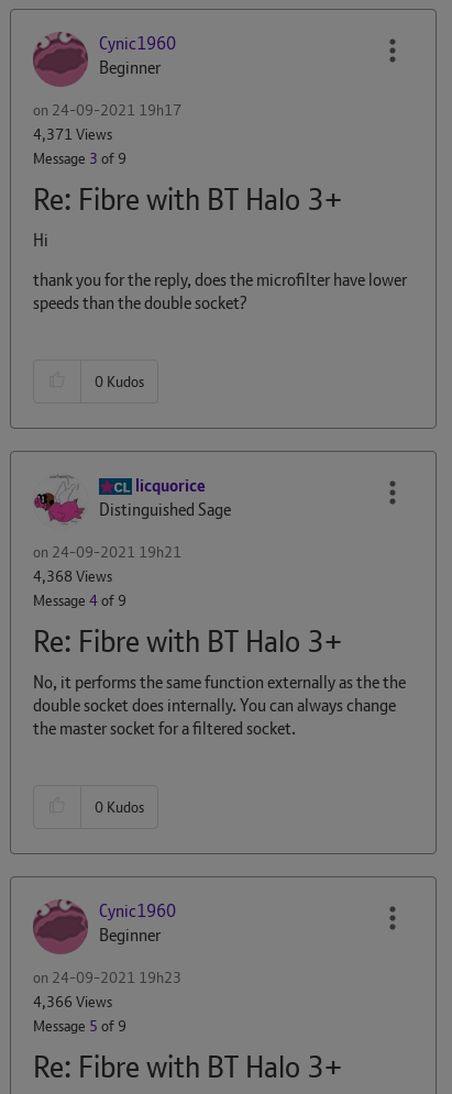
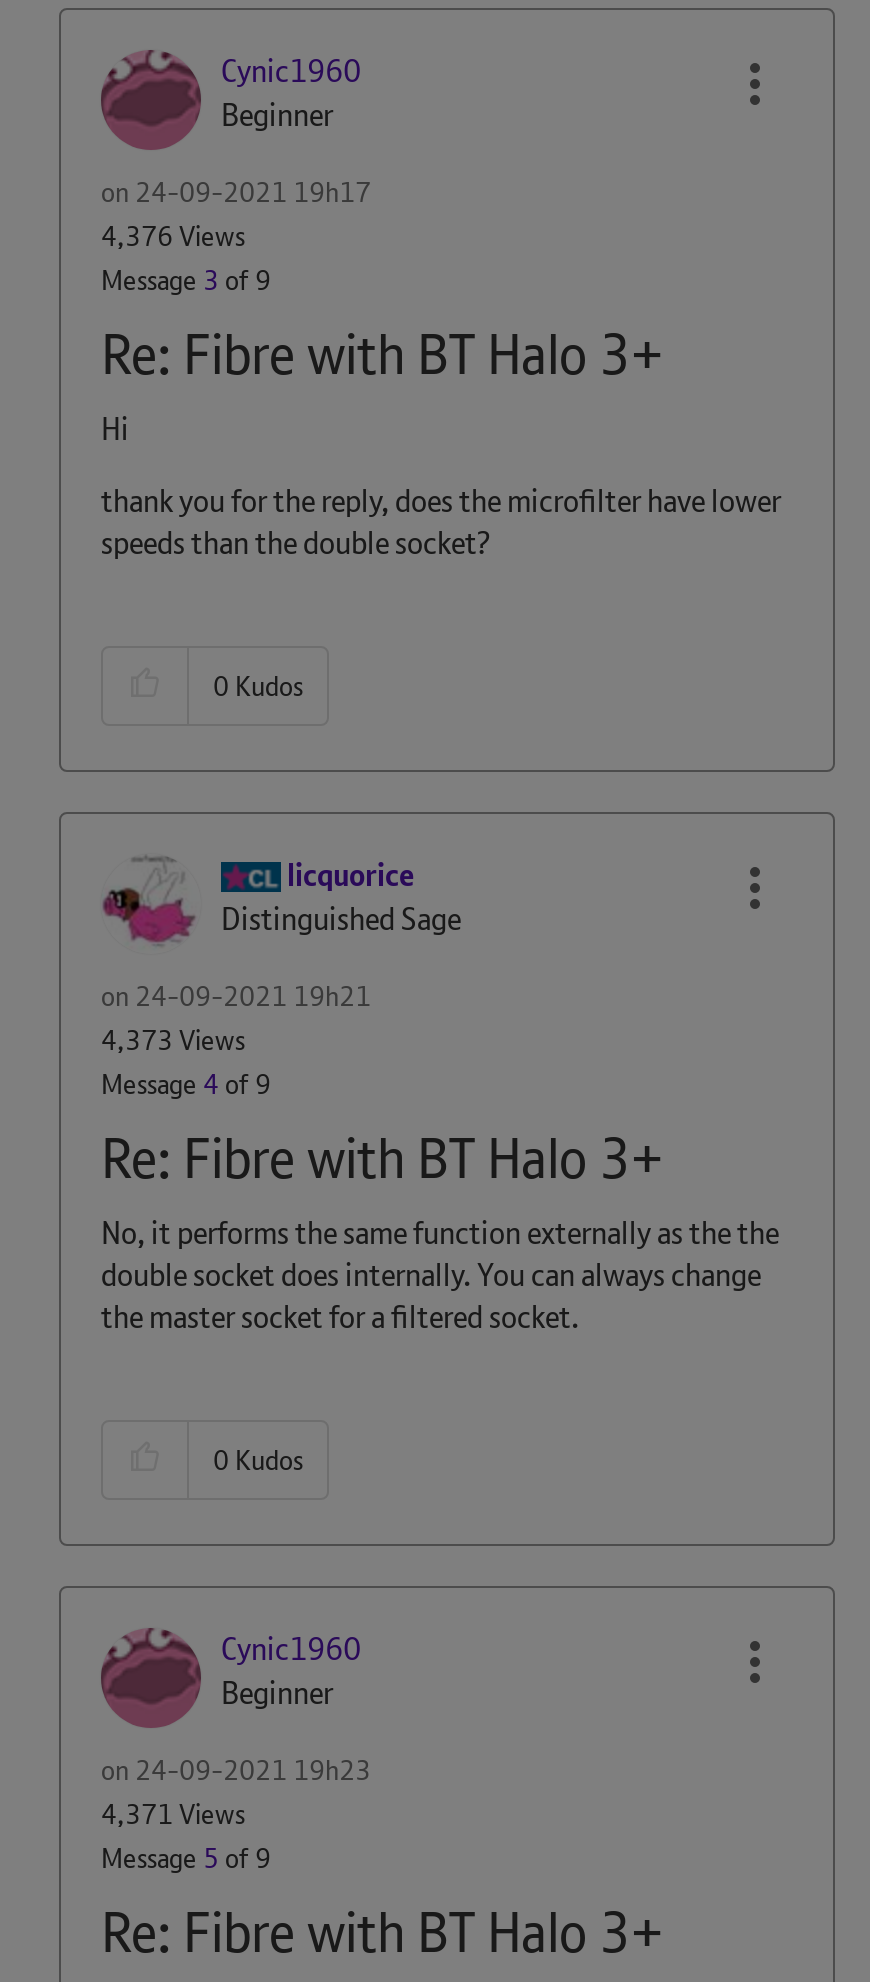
[33,124,112,144] 4,371 Views -> [101,218,245,254] 4,376 Views
[33,566,112,586] 4,368 Views -> [101,1022,245,1058] 4,373 Views
[33,992,112,1011] 4,366 Views -> [101,1796,245,1832] 4,371 Views

